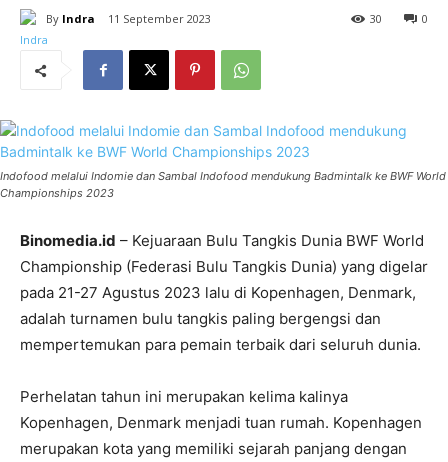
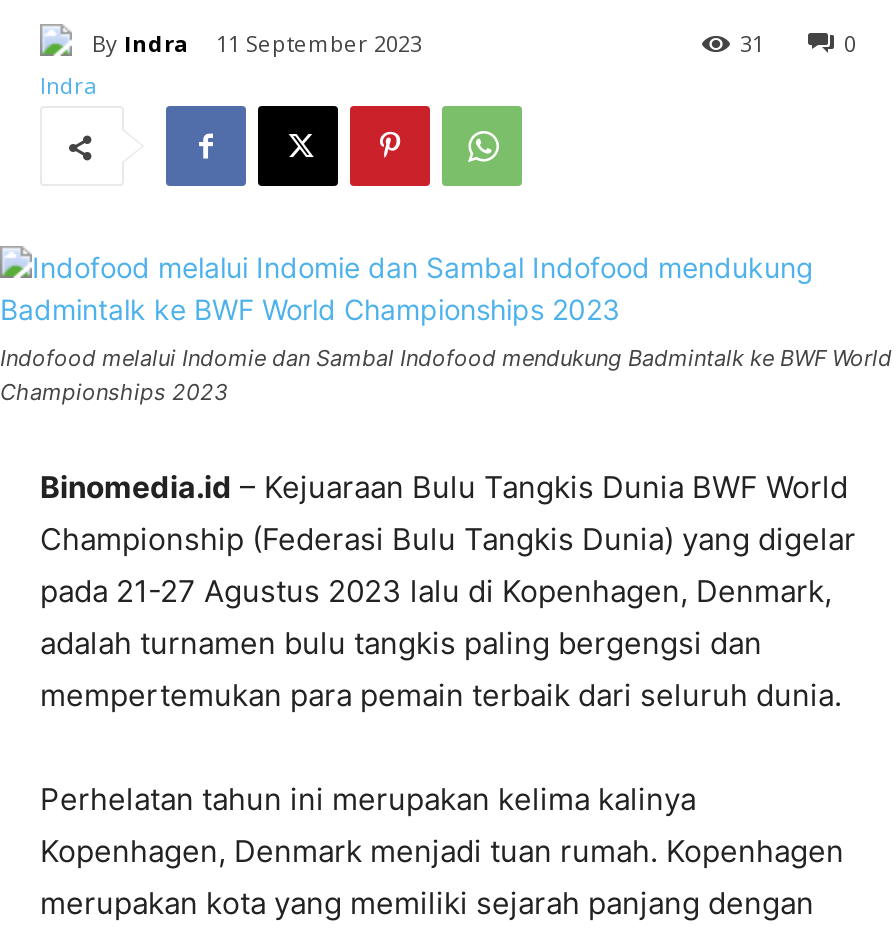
[370,11,382,26] 30 -> [740,28,764,58] 31

